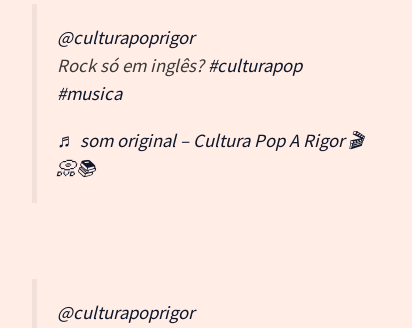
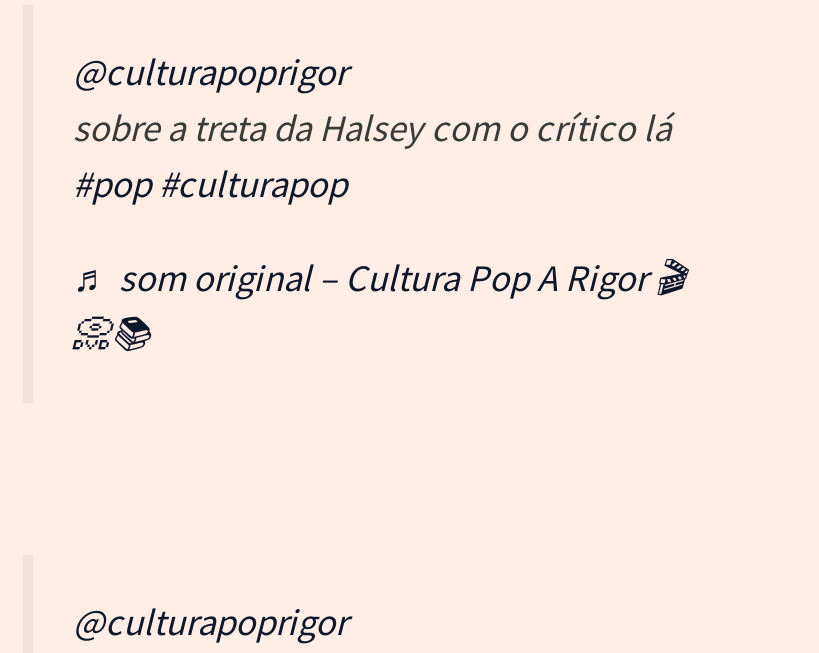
[57,54,302,105] Rock só em inglês? #culturapop | #musica -> [73,105,671,207] sobre a treta da Halsey com o crítico lá | #pop #culturapop

